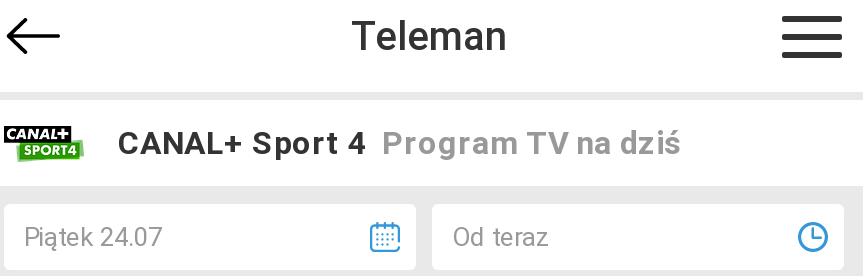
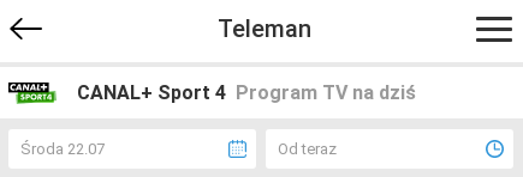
[24,222,162,252] Piątek 24.07 -> [20,140,105,158] Środa 22.07

